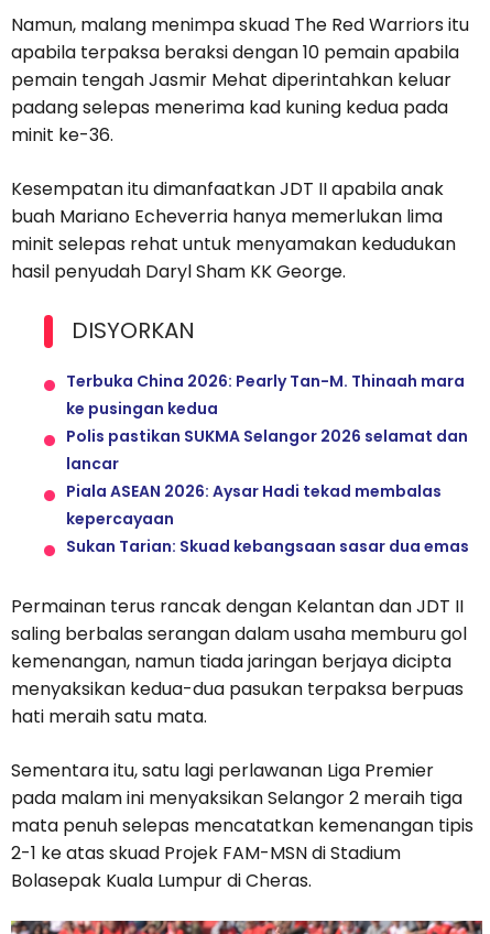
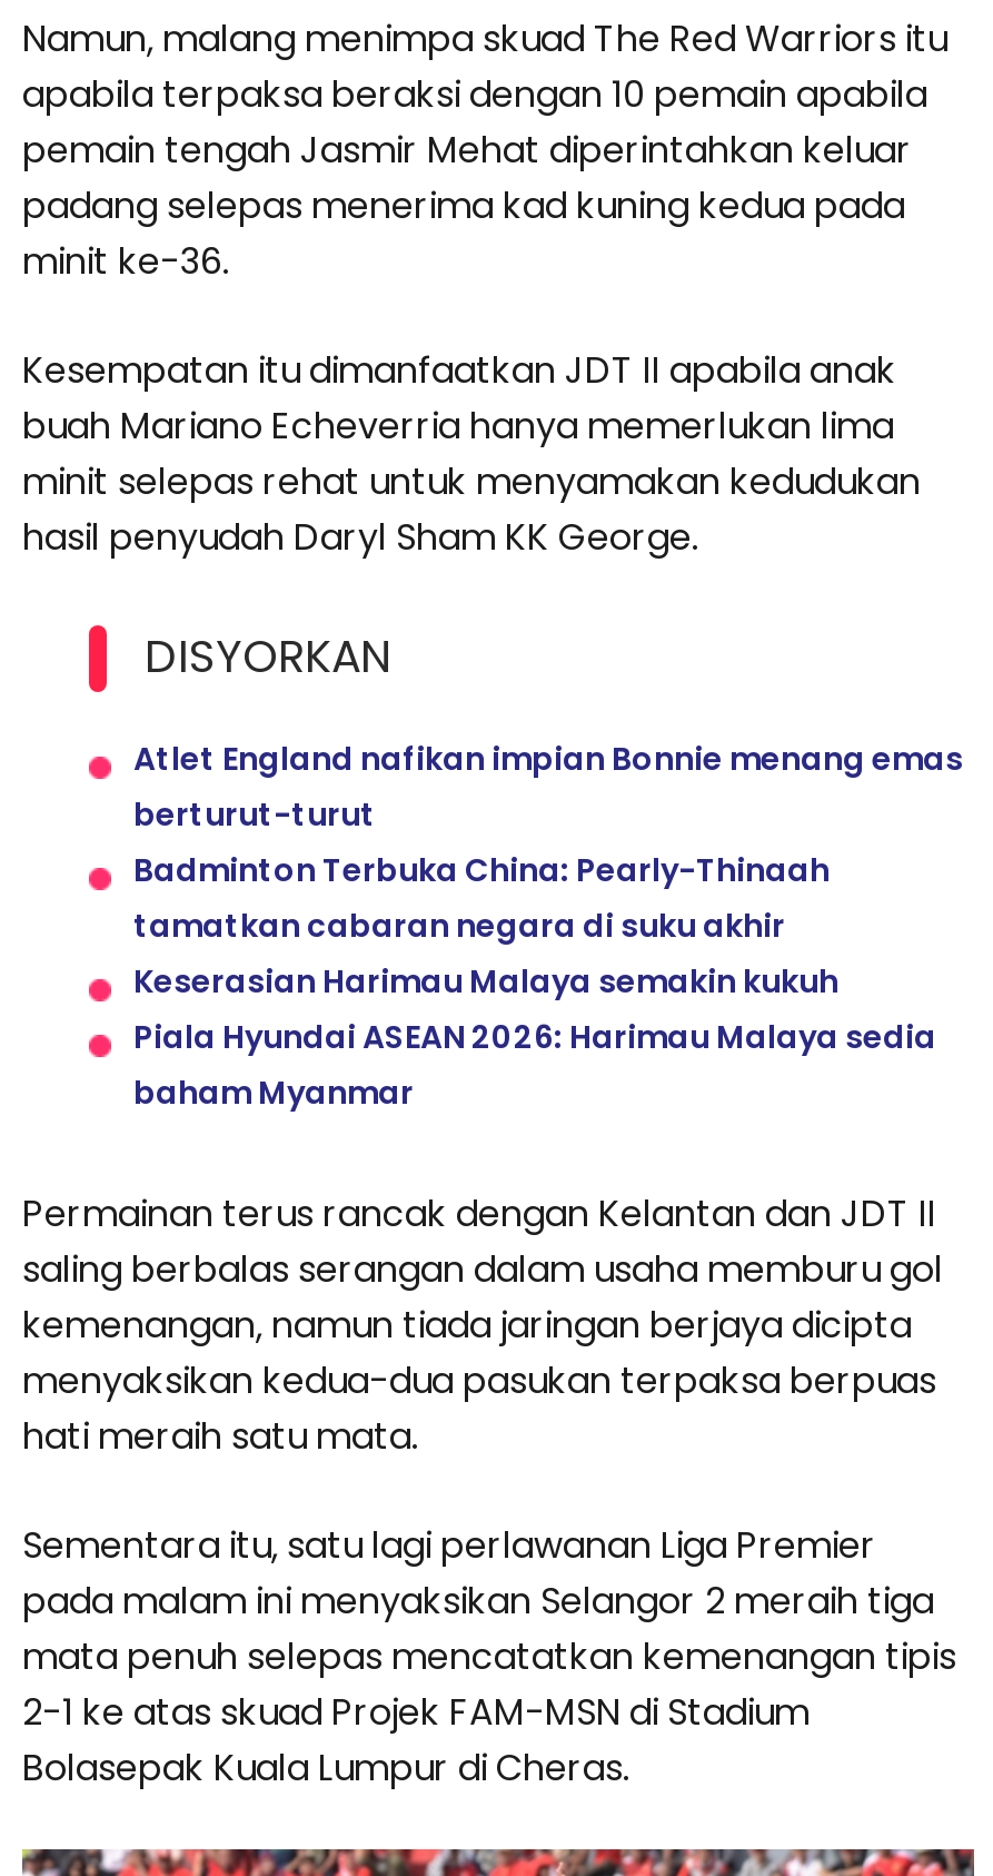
[66,370,469,557] Terbuka China 2026: Pearly Tan-M. Thinaah mara | ke pusingan kedua | Polis pastikan SUKMA Selangor 2026 selamat dan | lancar | Piala ASEAN 2026: Aysar Hadi tekad membalas | kepercayaan | Sukan Tarian: Skuad kebangsaan sasar dua emas -> [133,737,963,1115] Atlet England nafikan impian Bonnie menang emas | berturut-turut | Badminton Terbuka China: Pearly-Thinaah | tamatkan cabaran negara di suku akhir | Keserasian Harimau Malaya semakin kukuh | Piala Hyundai ASEAN 2026: Harimau Malaya sedia | baham Myanmar

